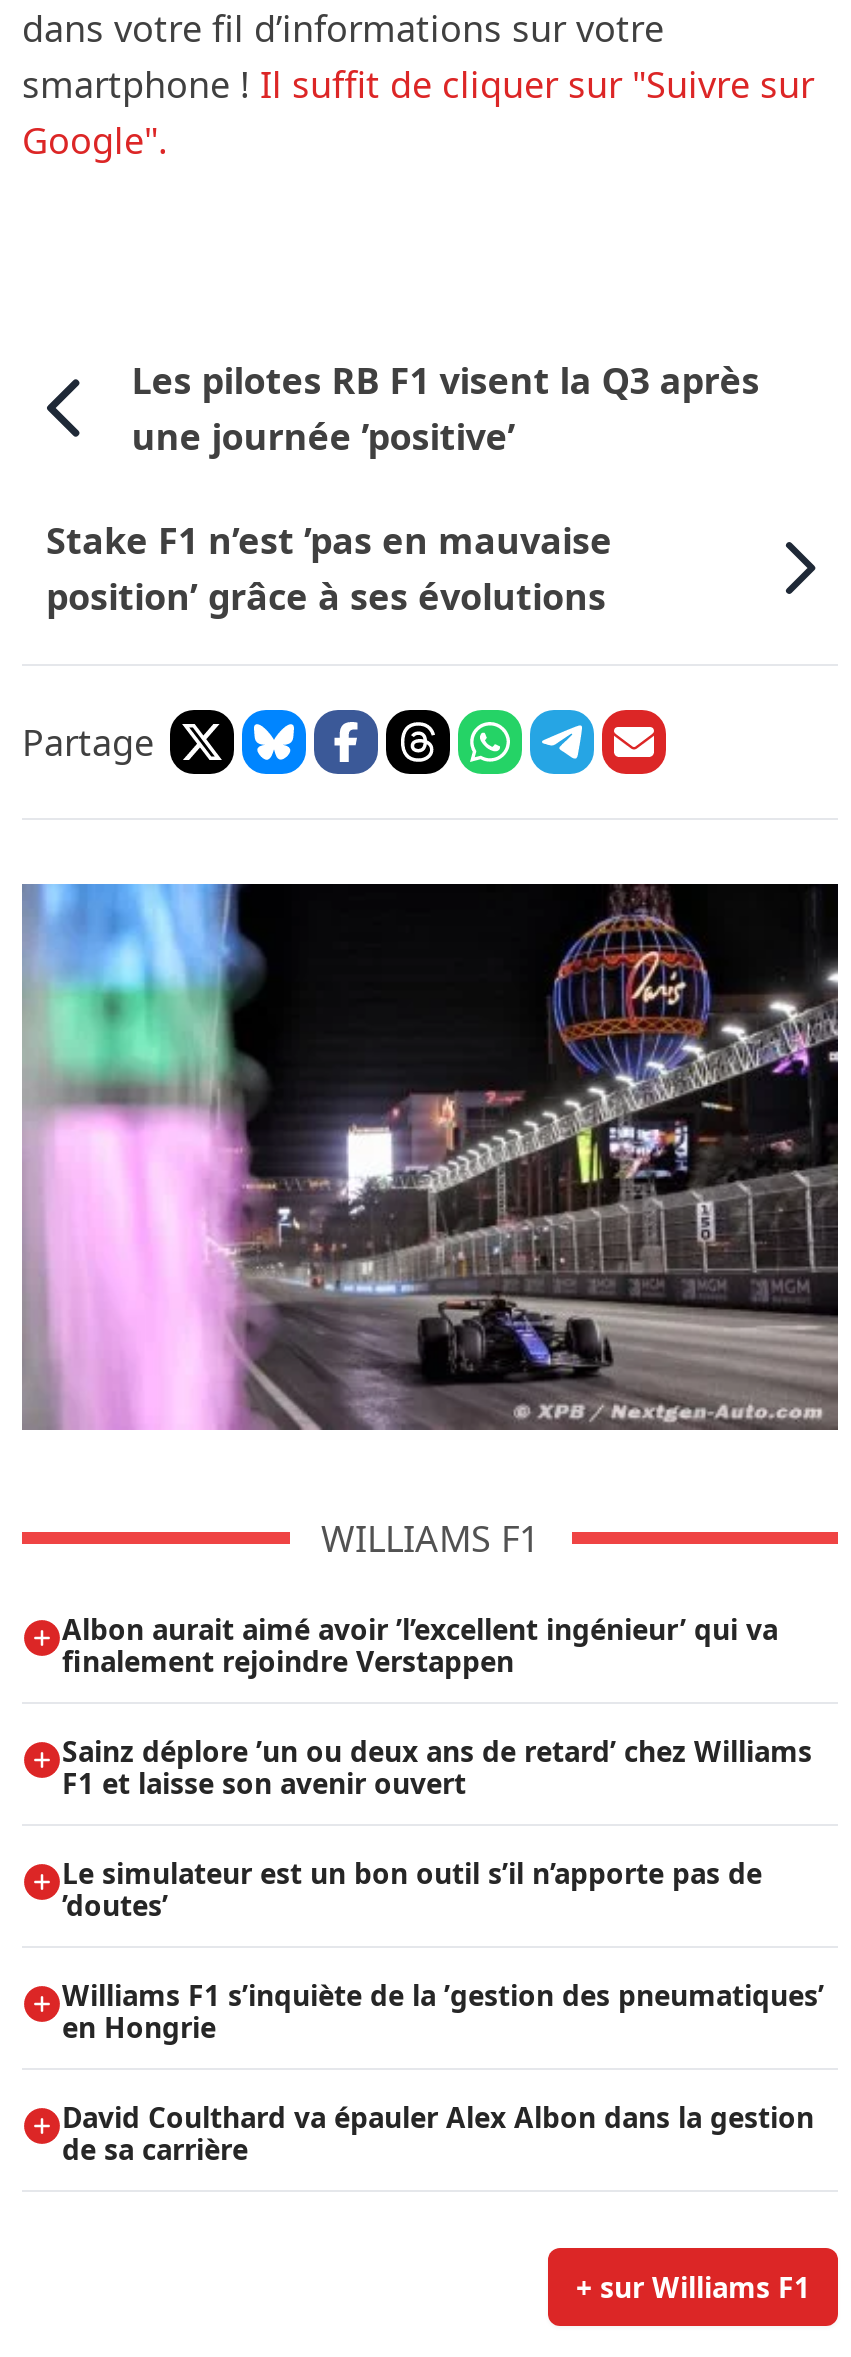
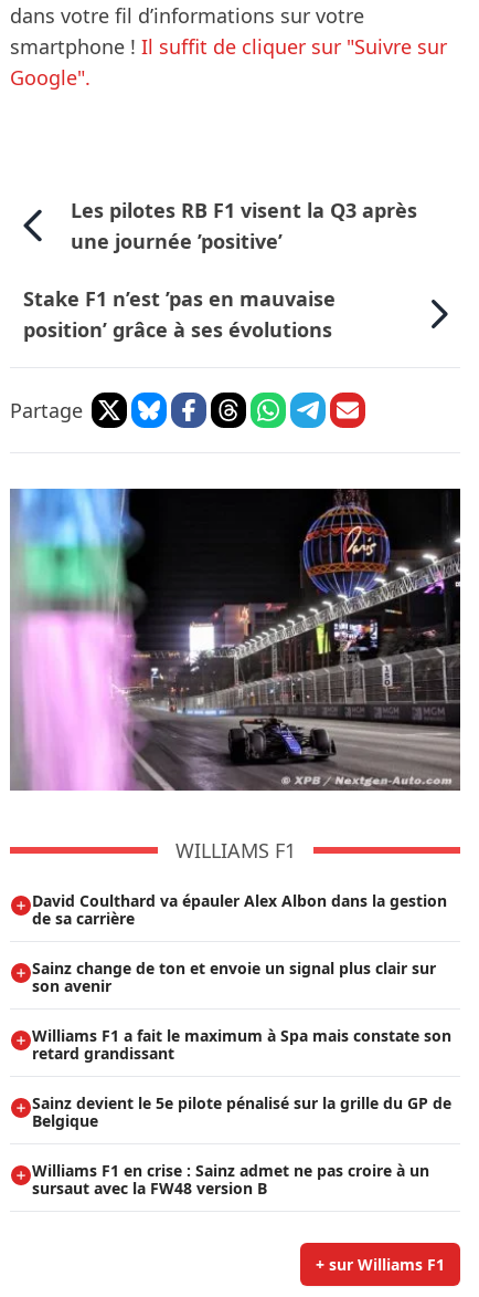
[62,1609,824,2045] Albon aurait aimé avoir ’l’excellent ingénieur’ qui va | finalement rejoindre Verstappen | Sainz déplore ’un ou deux ans de retard’ chez Williams | F1 et laisse son avenir ouvert | Le simulateur est un bon outil s’il n’apporte pas de | ’doutes’ | Williams F1 s’inquiète de la ’gestion des pneumatiques’ | en Hongrie -> none
moved [62,2097,814,2167] -> [32,890,447,928]: David Coulthard va épauler Alex Albon dans la gestion | de sa carrière
none -> [32,957,451,1198] Sainz change de ton et envoie un signal plus clair sur | son avenir | Williams F1 a fait le maximum à Spa mais constate son | retard grandissant | Sainz devient le 5e pilote pénalisé sur la grille du GP de | Belgique | Williams F1 en crise : Sainz admet ne pas croire à un | sursaut avec la FW48 version B

